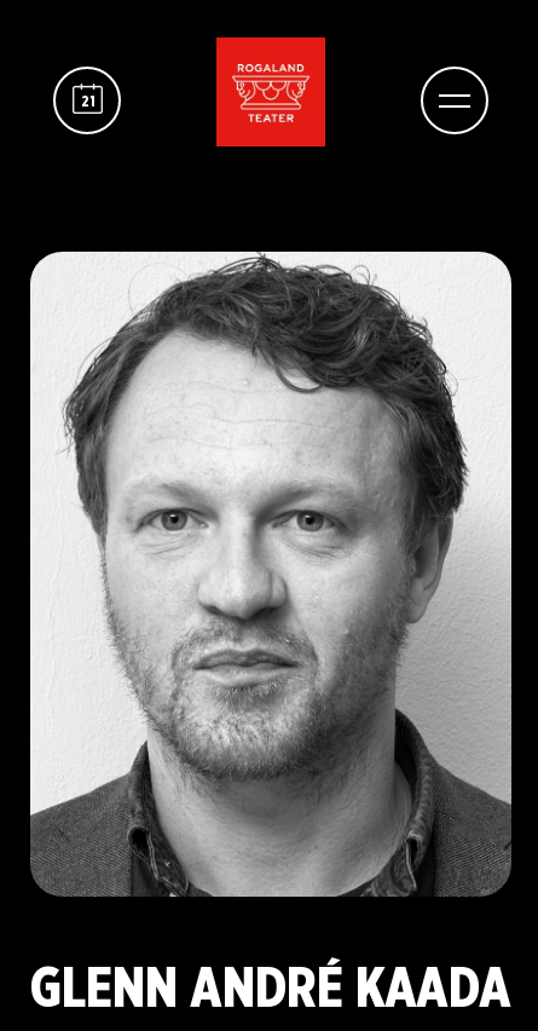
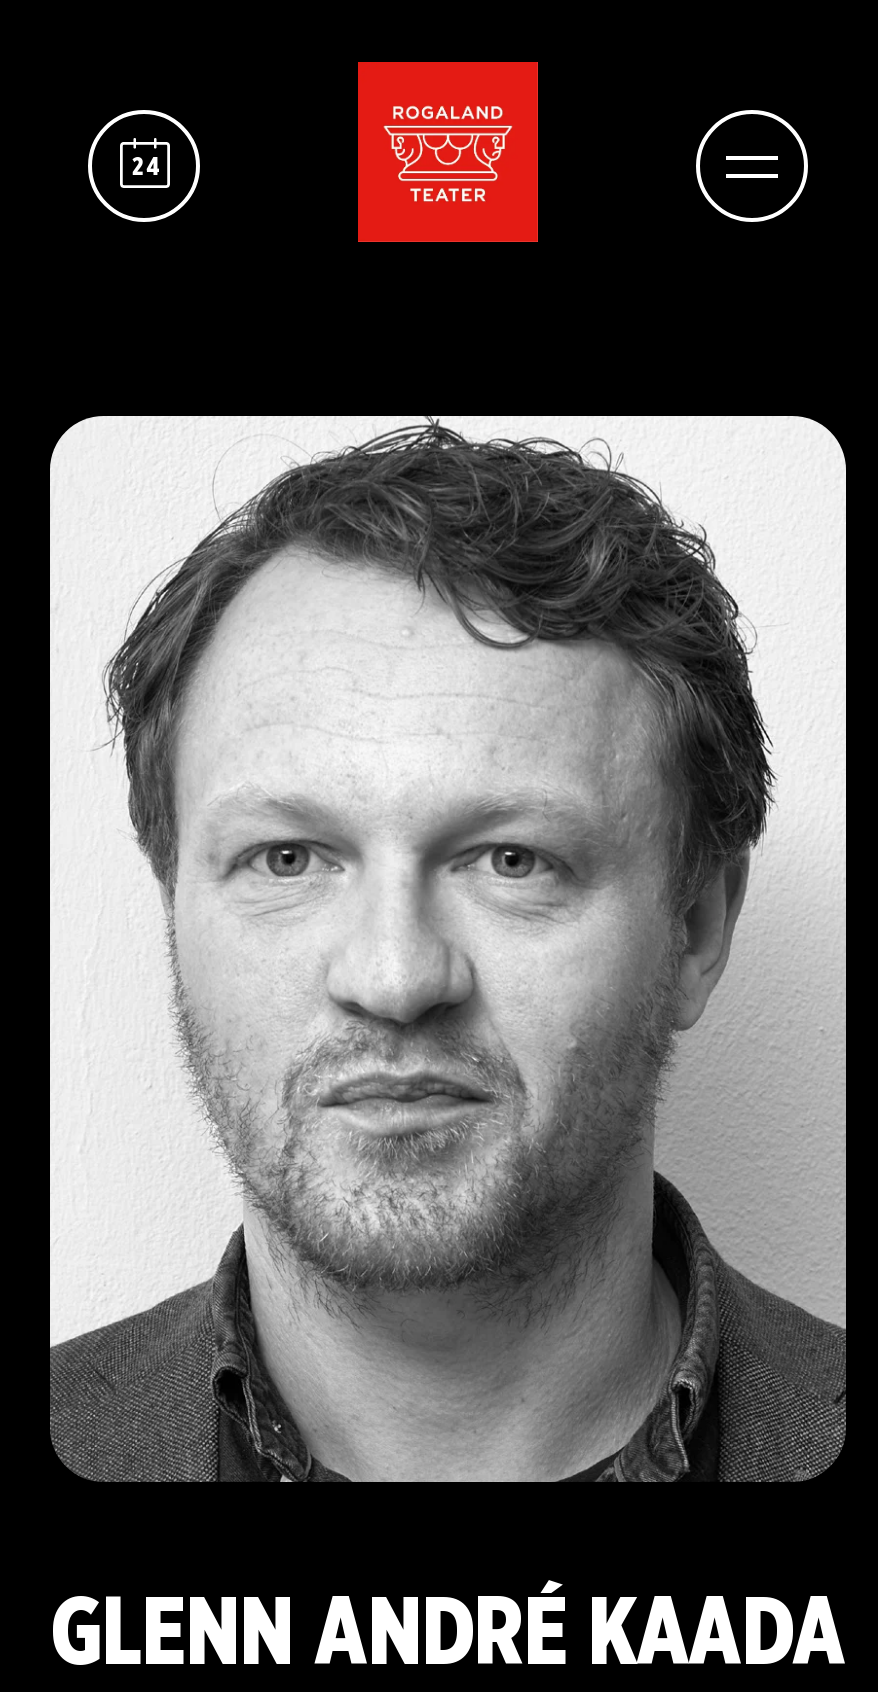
[80,91,95,108] 21 -> [131,151,159,180] 24

